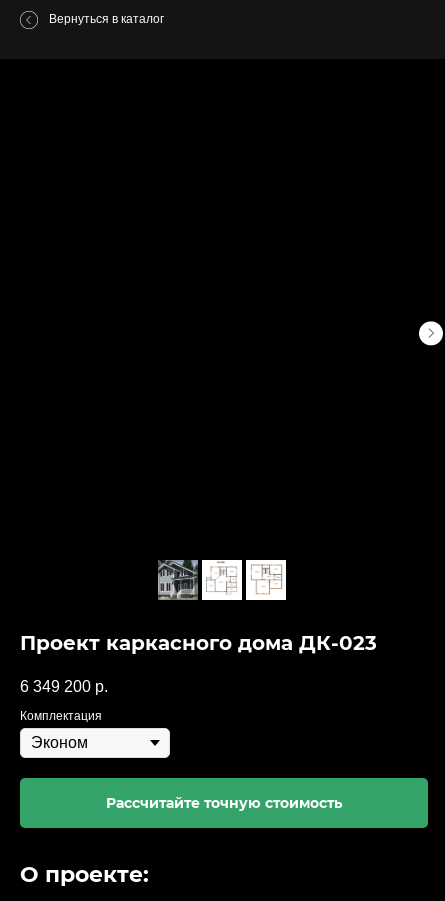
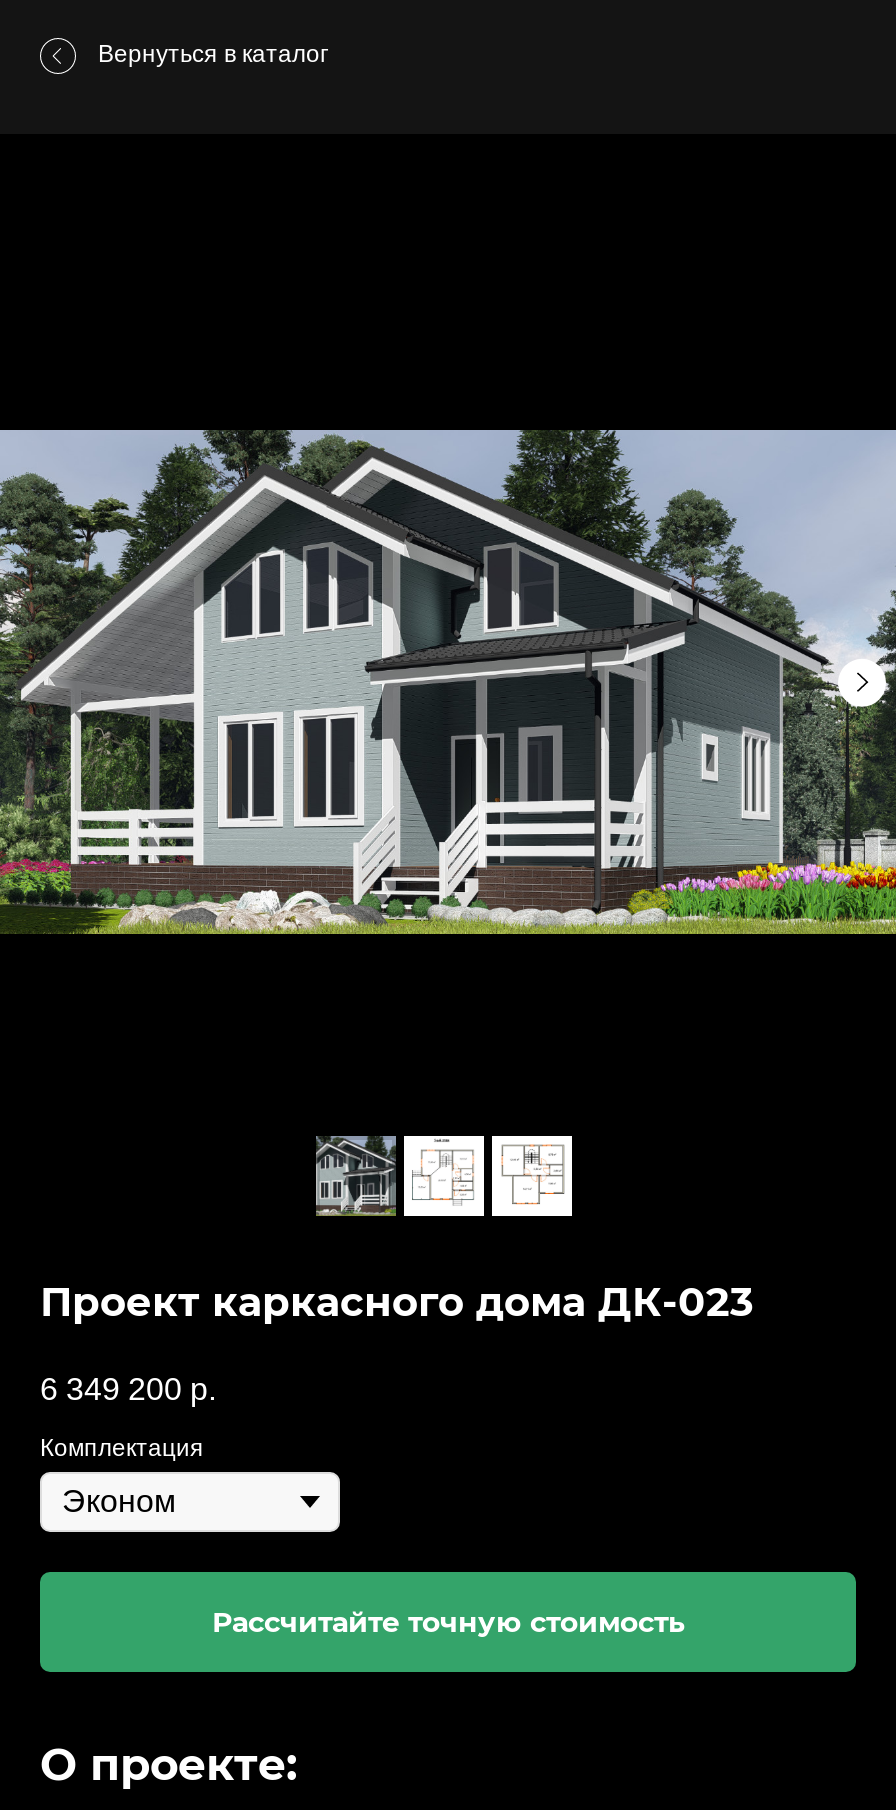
none -> [6,428,890,936] [image]

